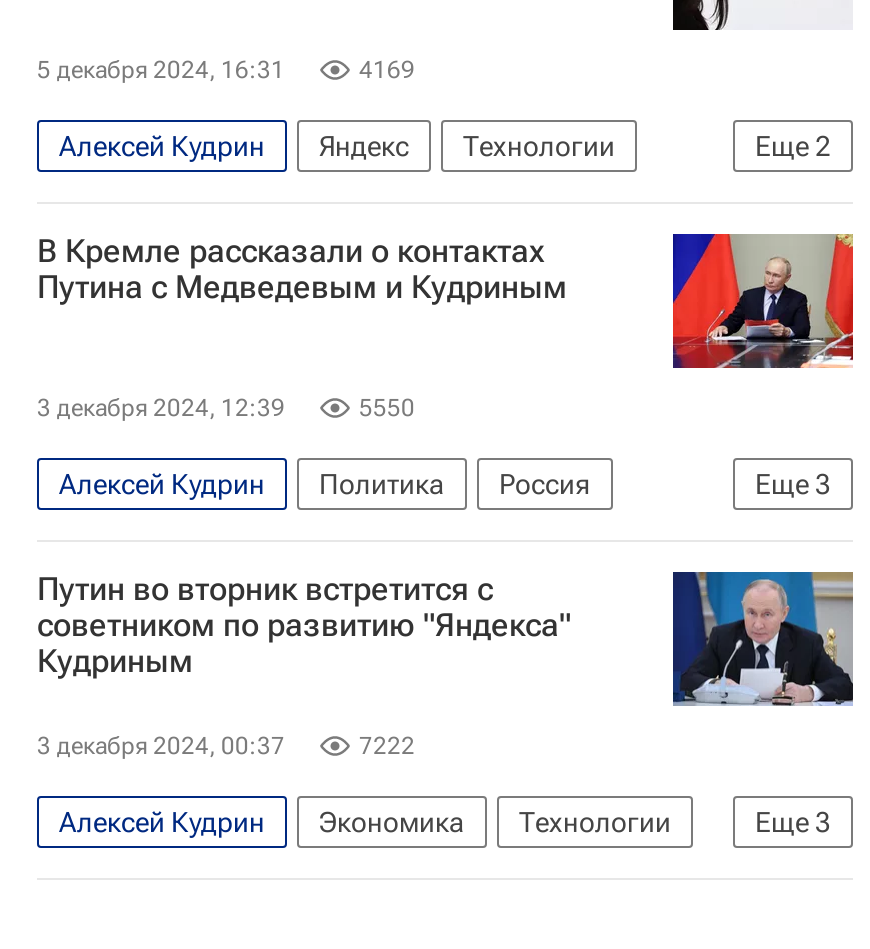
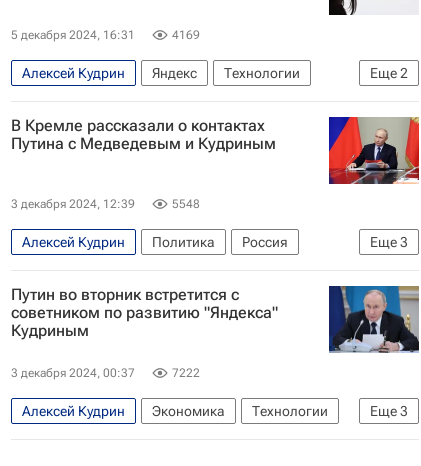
[359,393,415,421] 5550 -> [172,196,200,210] 5548

